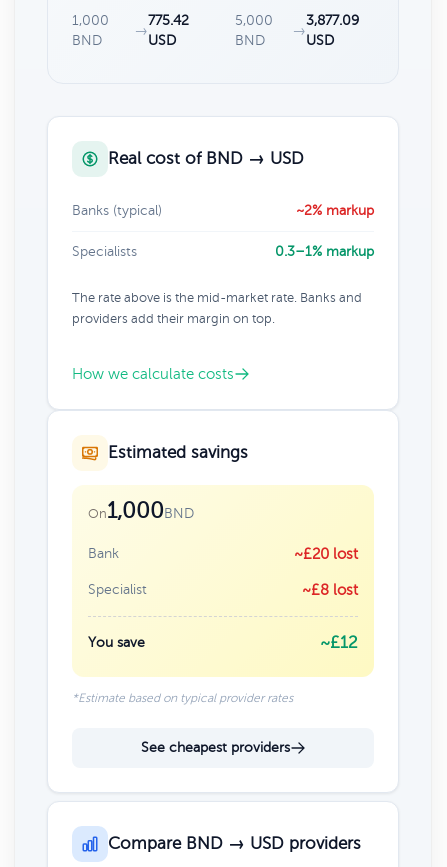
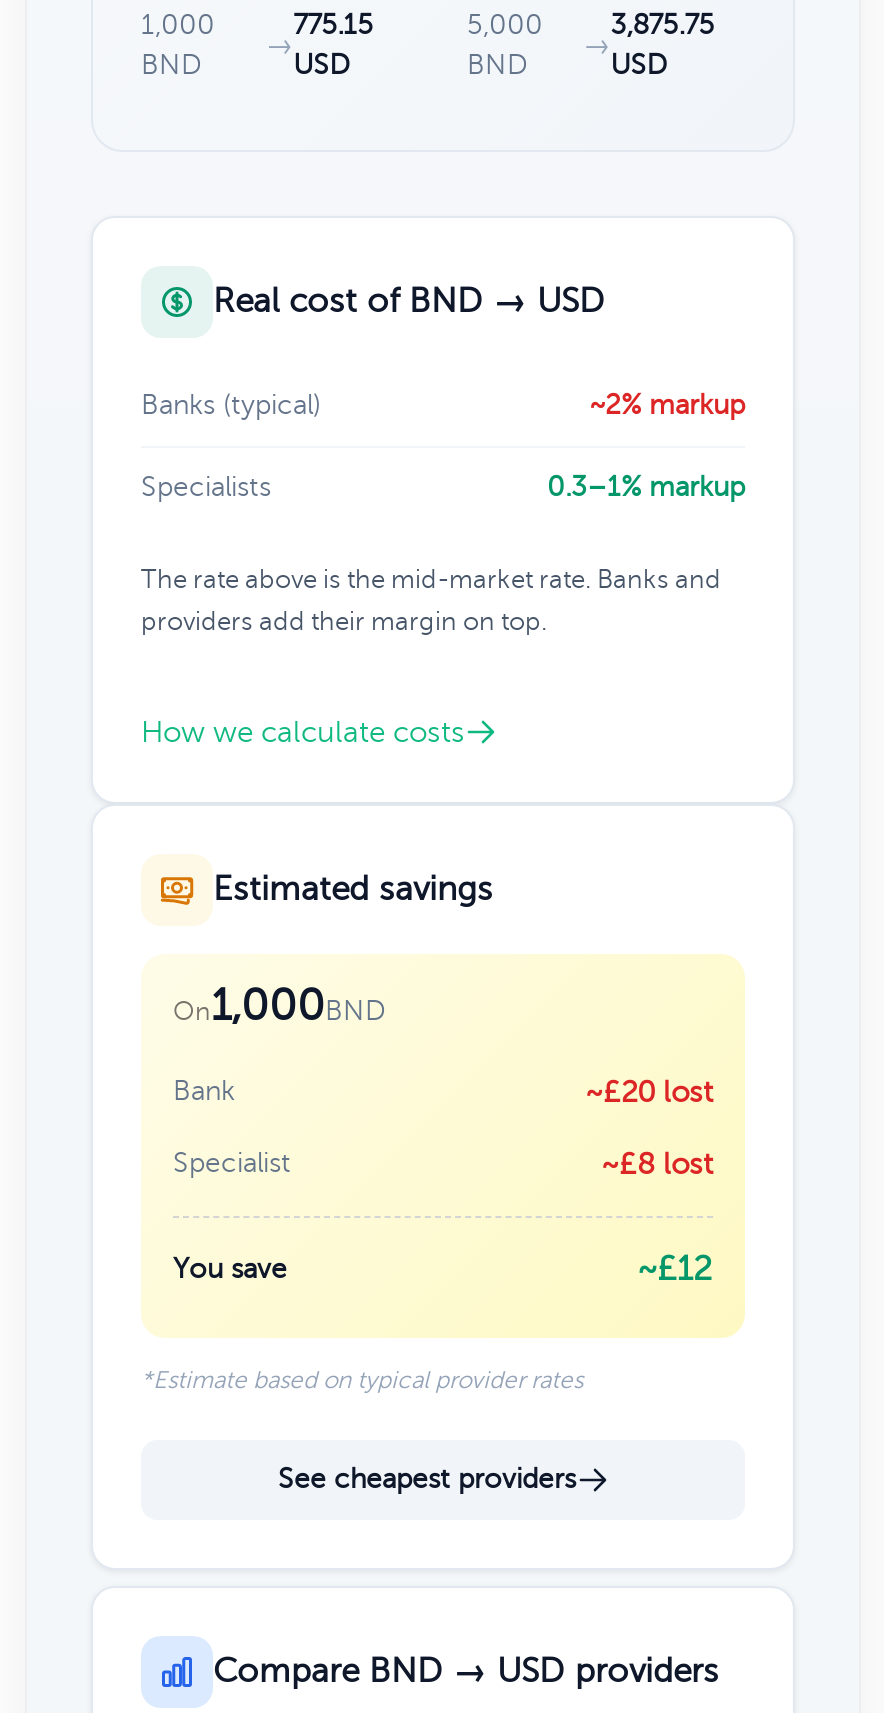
[148,13,189,28] 775.42 -> [293,9,373,39] 775.15
[306,13,359,28] 3,877.09 -> [610,9,714,39] 3,875.75

